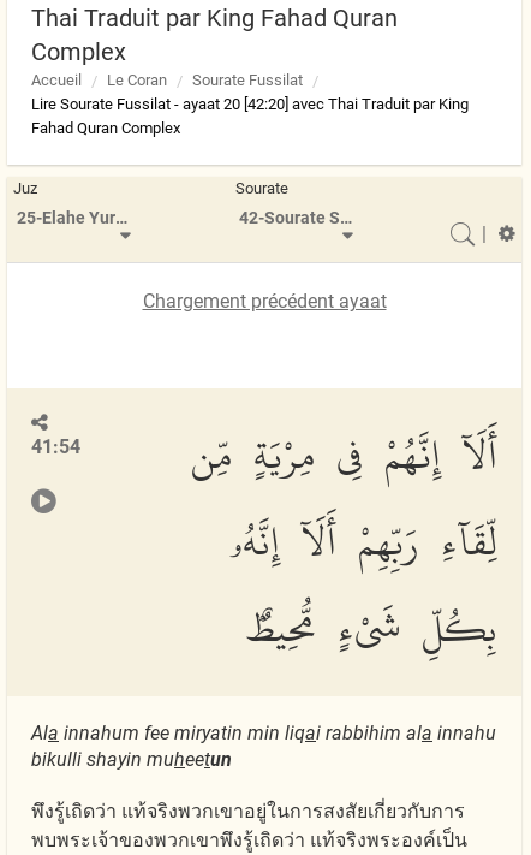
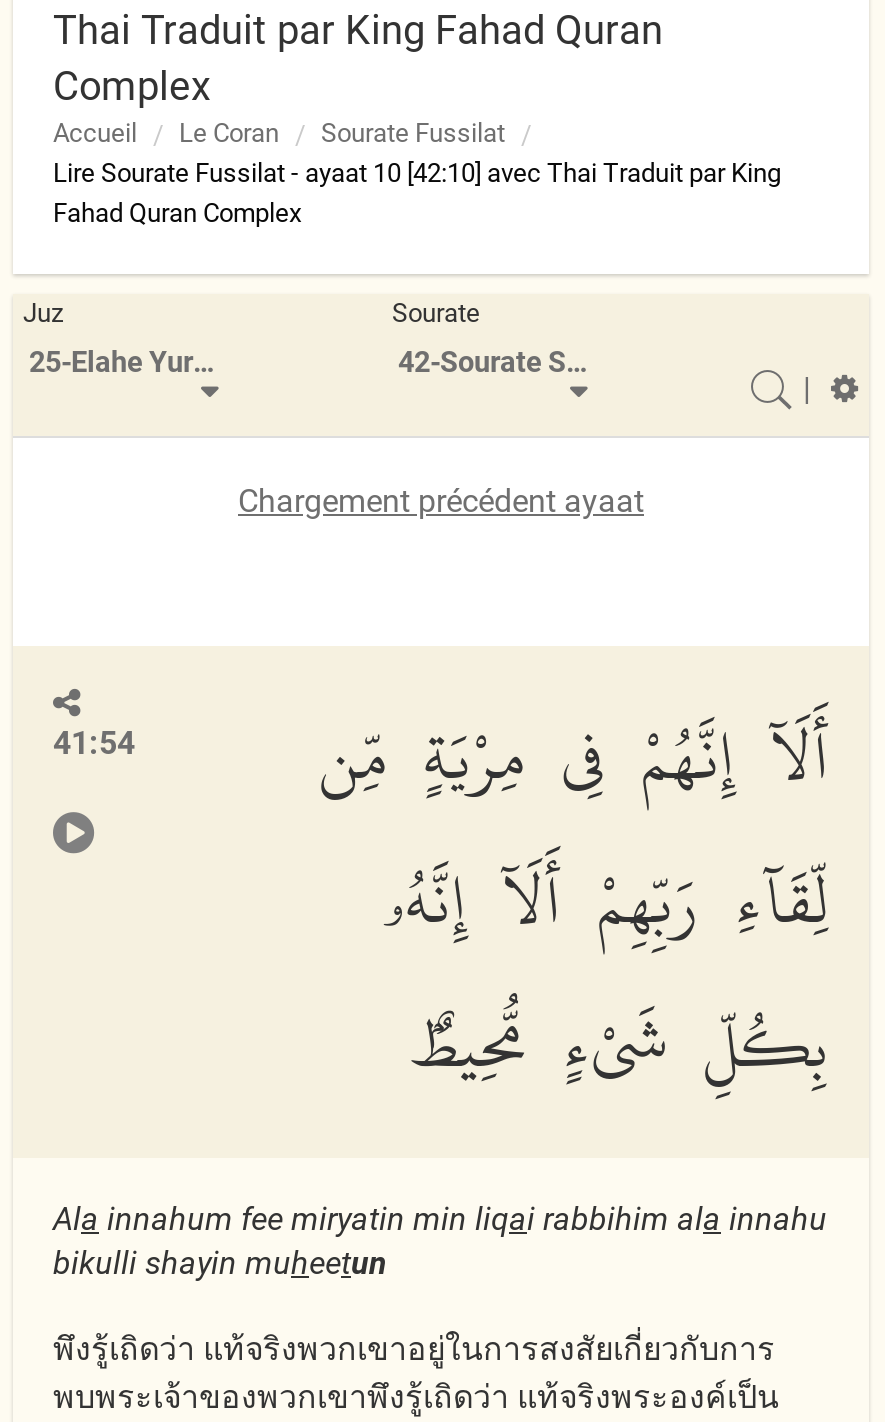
[31,95,469,113] Lire Sourate Fussilat - ayaat 20 [42:20] avec Thai Traduit par King -> [53,158,781,188] Lire Sourate Fussilat - ayaat 10 [42:10] avec Thai Traduit par King

